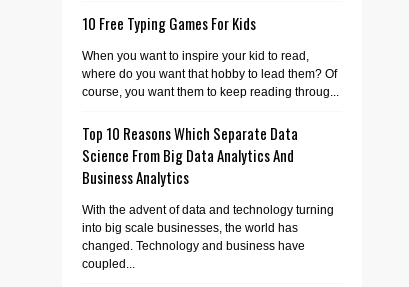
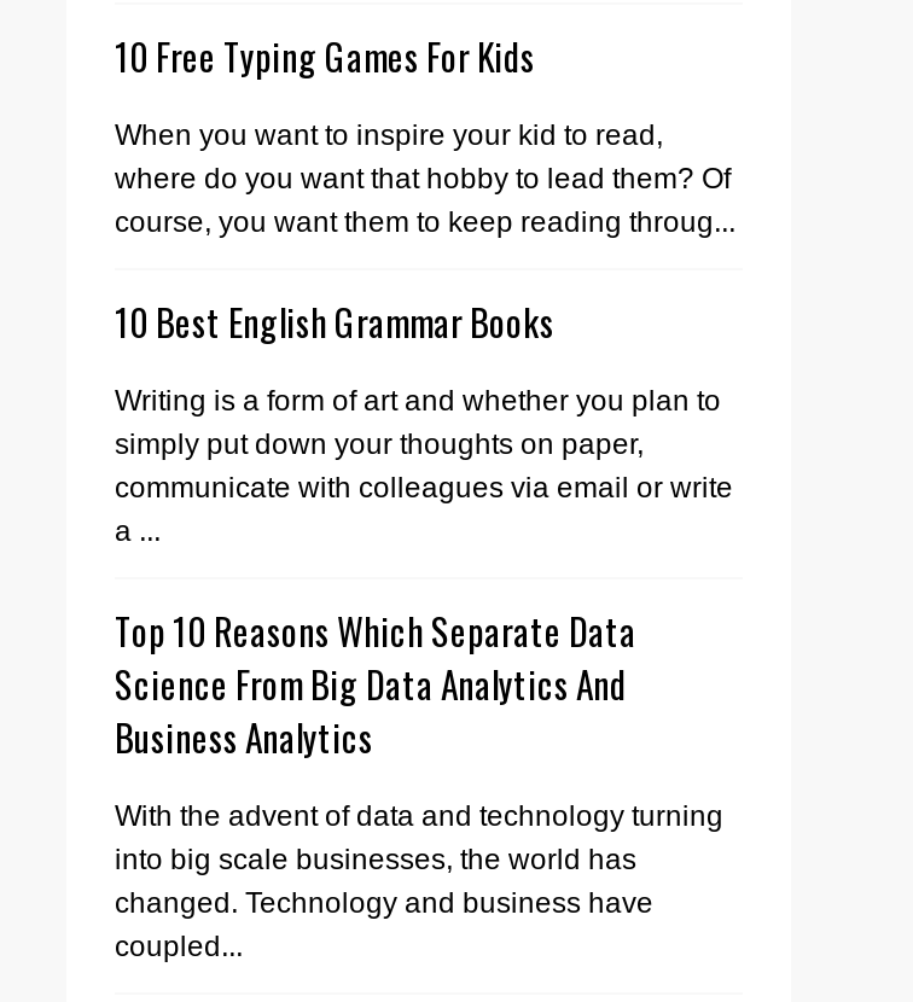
none -> [115,294,733,547] 10 Best English Grammar Books | Writing is a form of art and whether you plan to | simply put down your thoughts on paper, | communicate with colleagues via email or write | a ...

